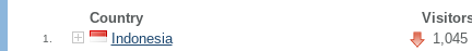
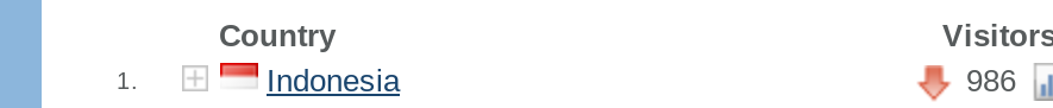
[432,30,471,47] 1,045 -> [966,63,1026,99] 986

